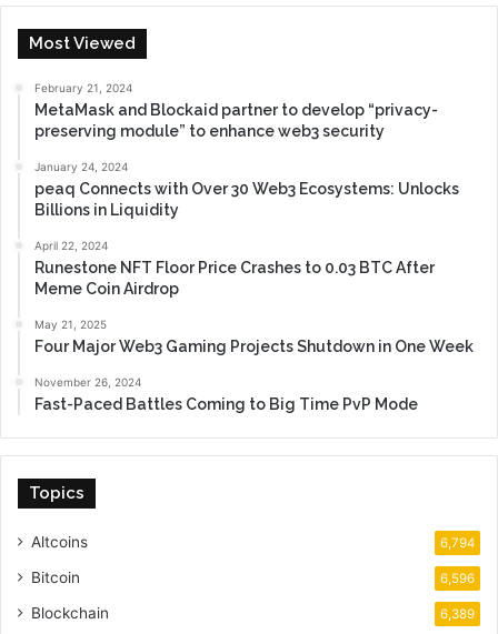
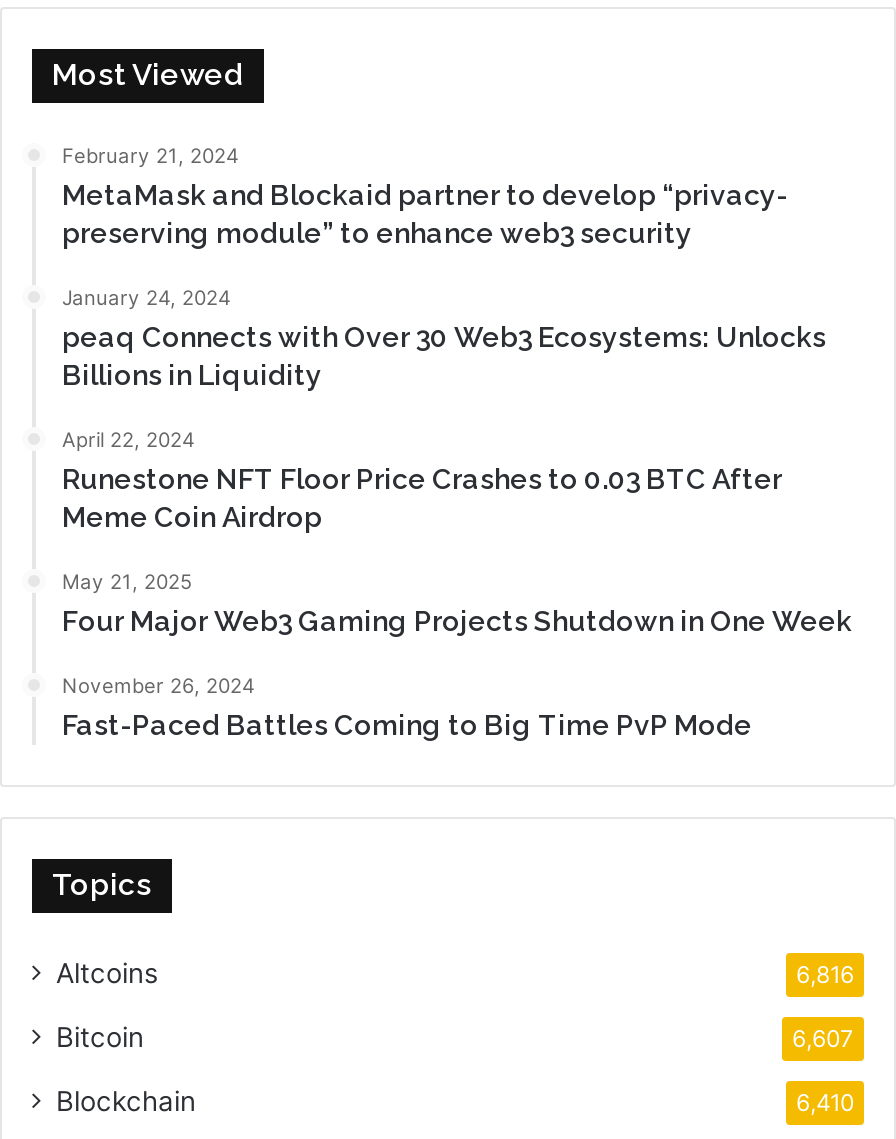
[440,535,475,551] 6,794 -> [796,961,854,989] 6,816
[440,571,475,586] 6,596 -> [792,1025,854,1053] 6,607
[440,606,475,622] 6,389 -> [796,1089,854,1117] 6,410

